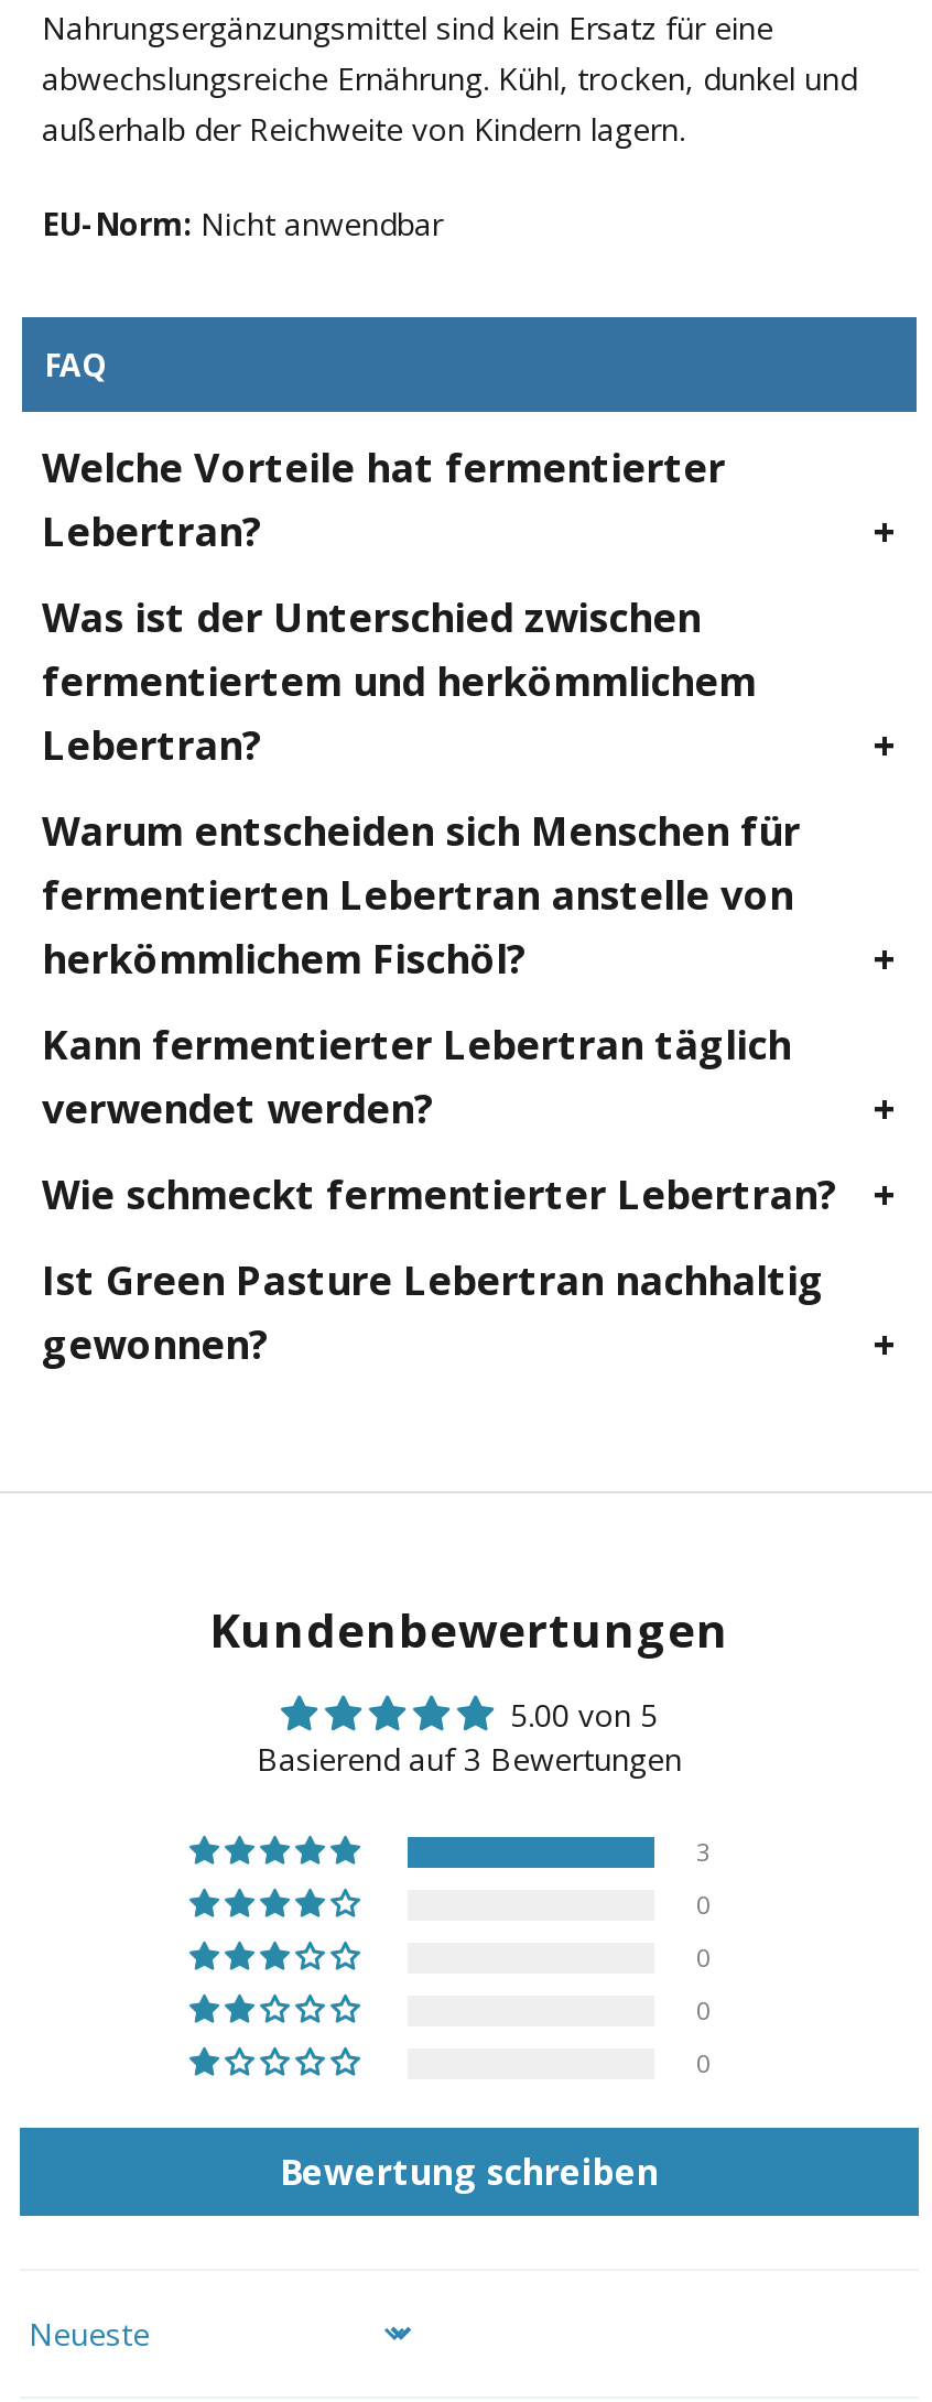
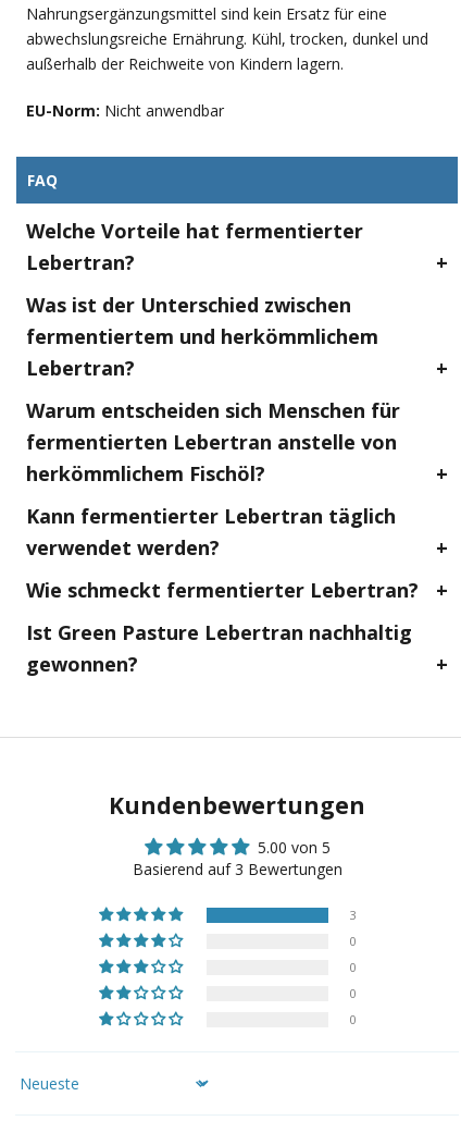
[280,2148,659,2196] Bewertung schreiben -> none

